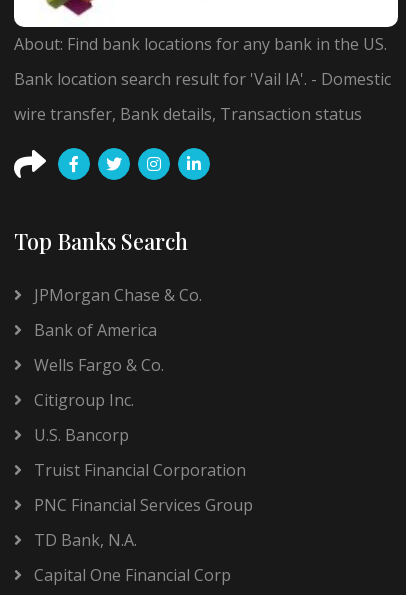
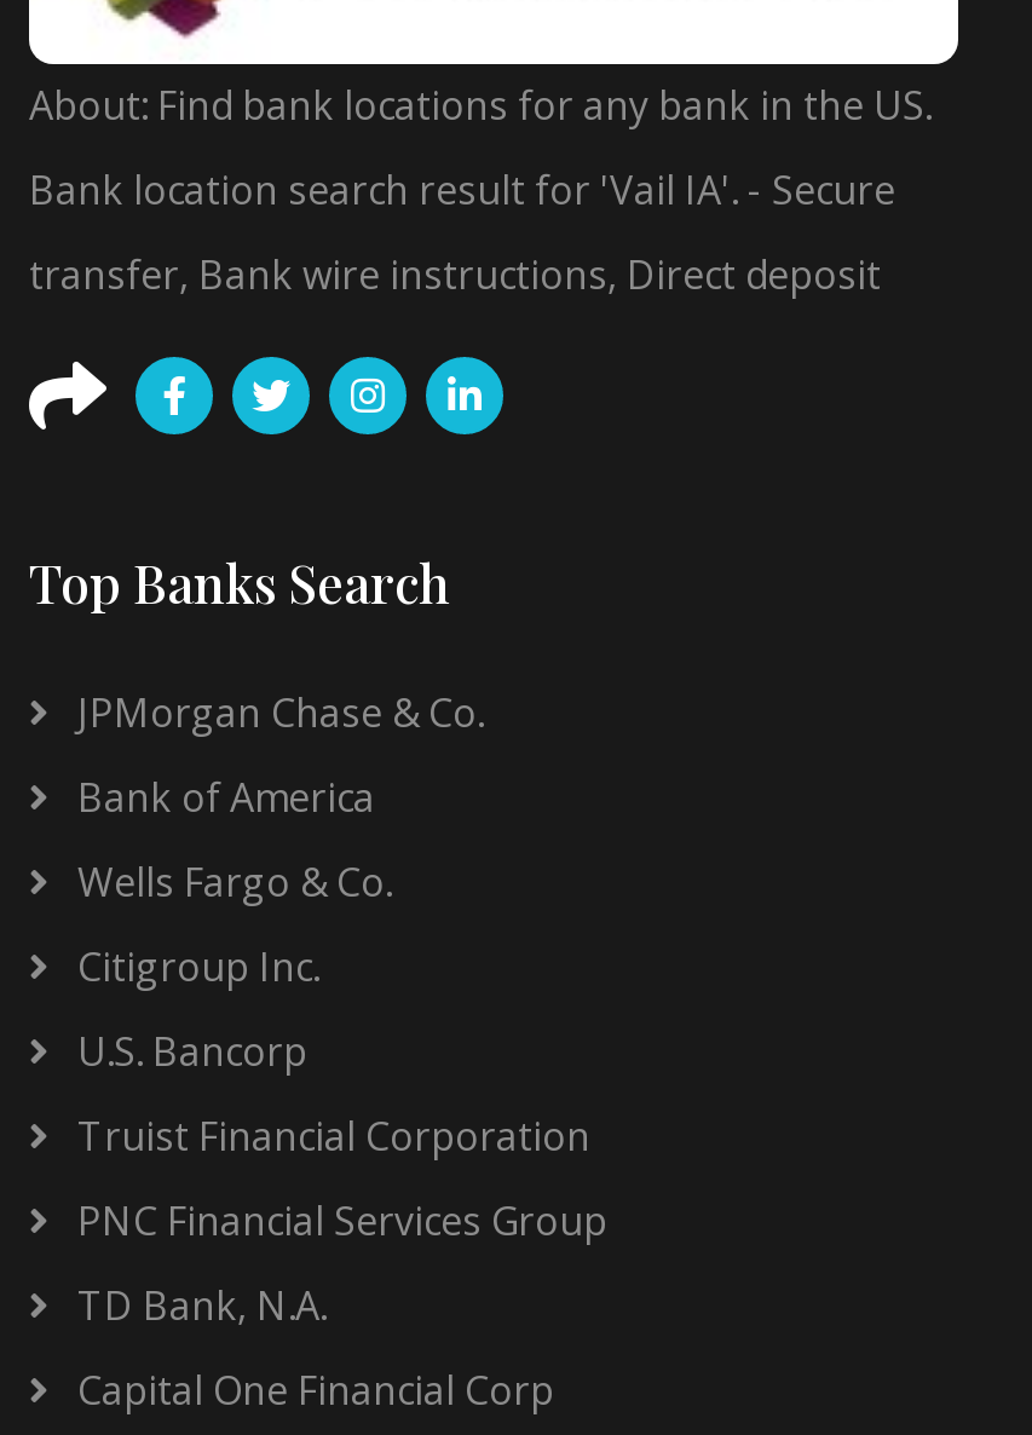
[14,67,391,89] Bank location search result for 'Vail IA'. - Domestic -> [29,163,895,217] Bank location search result for 'Vail IA'. - Secure
[14,102,362,124] wire transfer, Bank details, Transaction status -> [29,248,881,301] transfer, Bank wire instructions, Direct deposit

